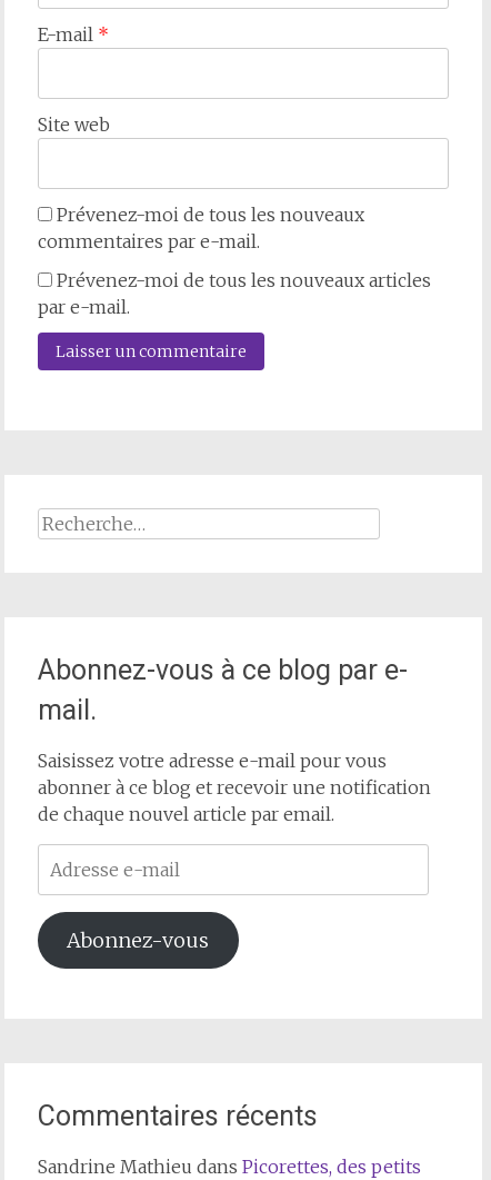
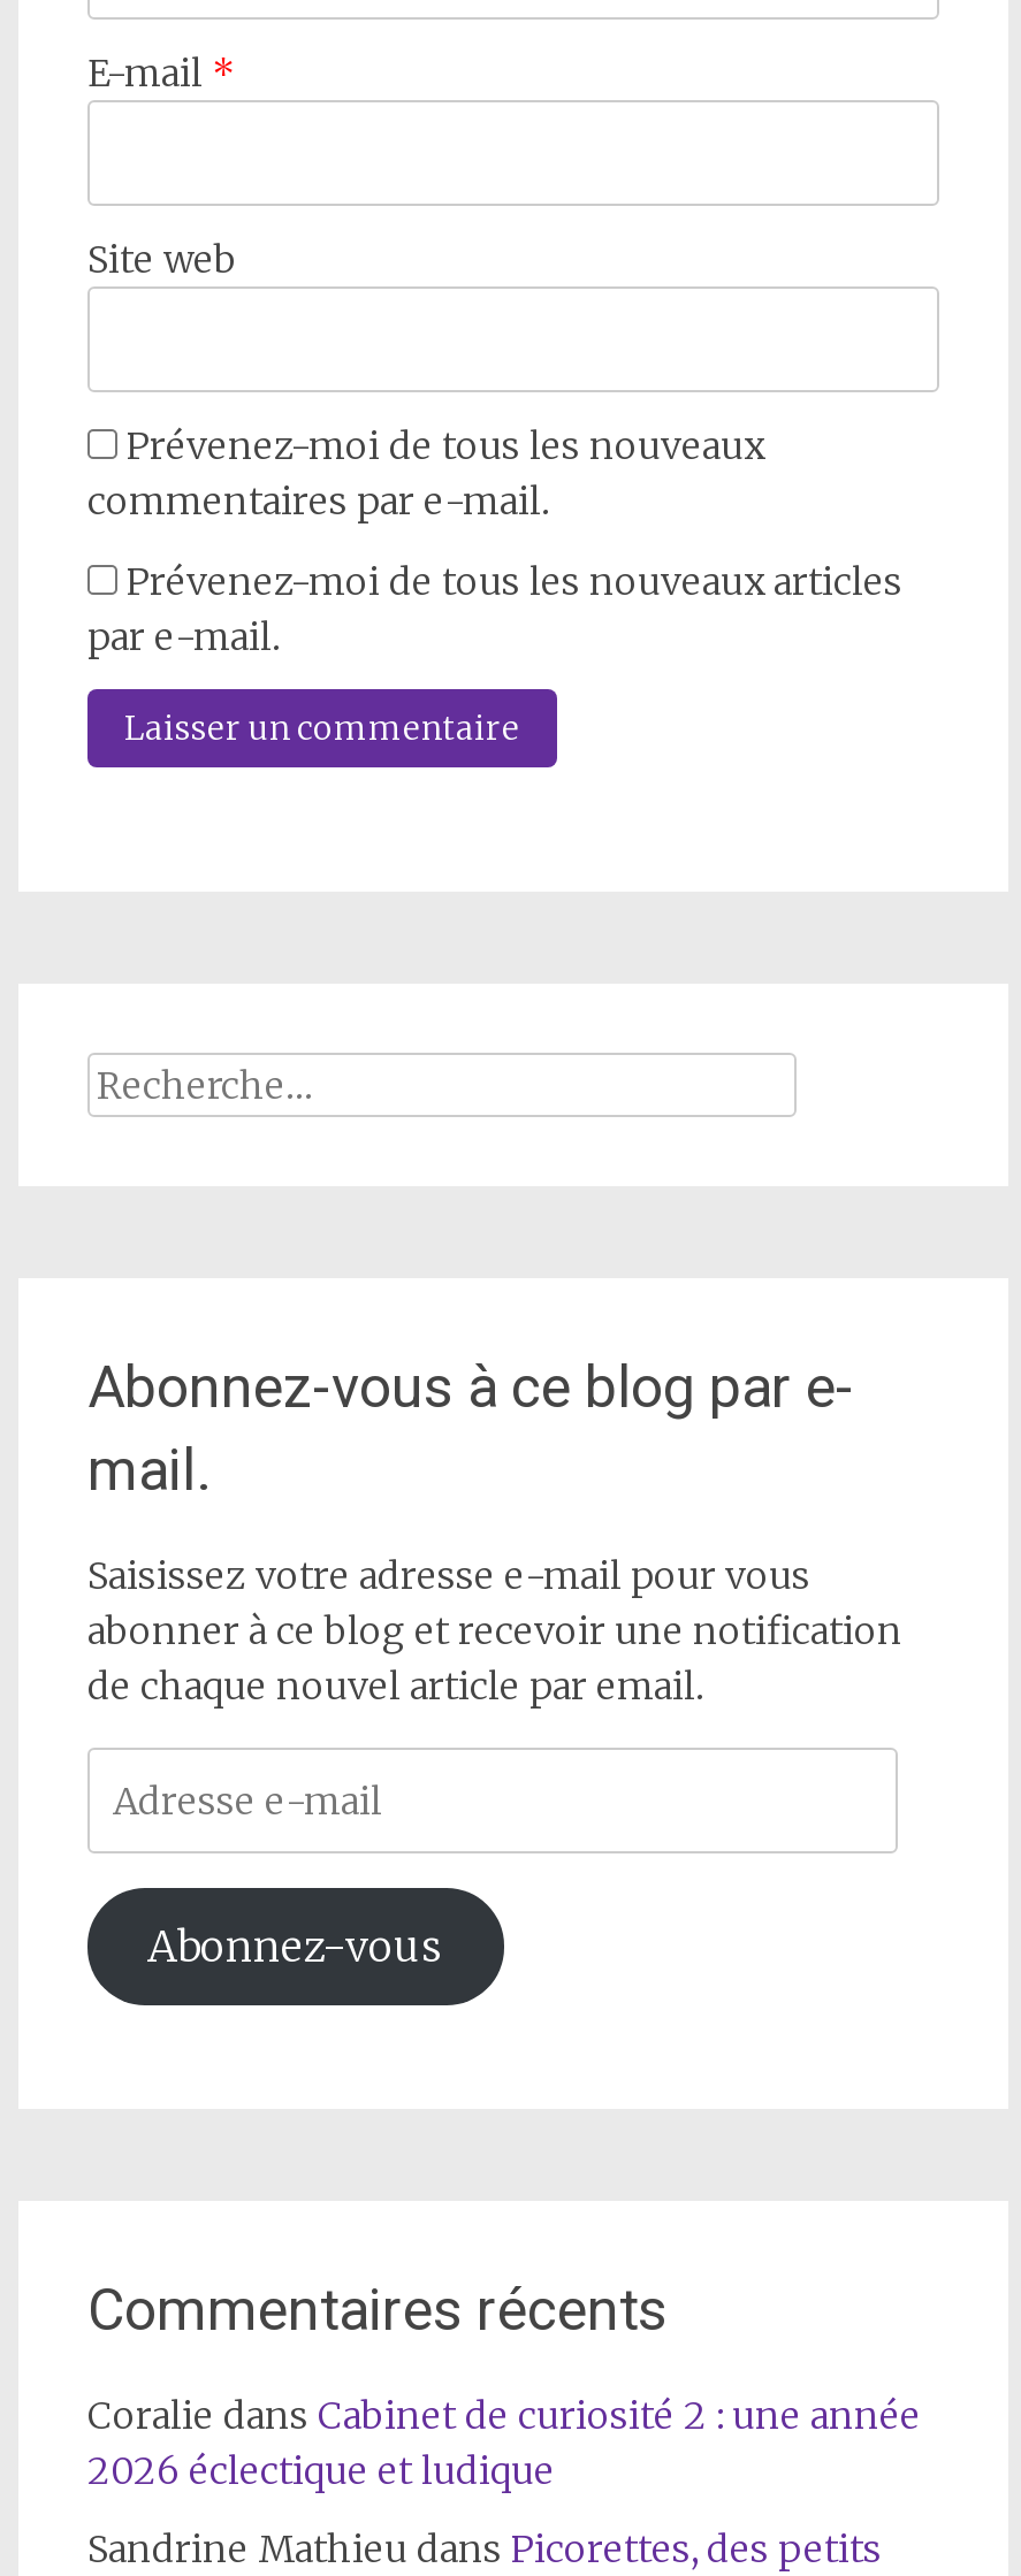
none -> [87,2391,921,2492] Coralie dans Cabinet de curiosité 2 : une année | 2026 éclectique et ludique

